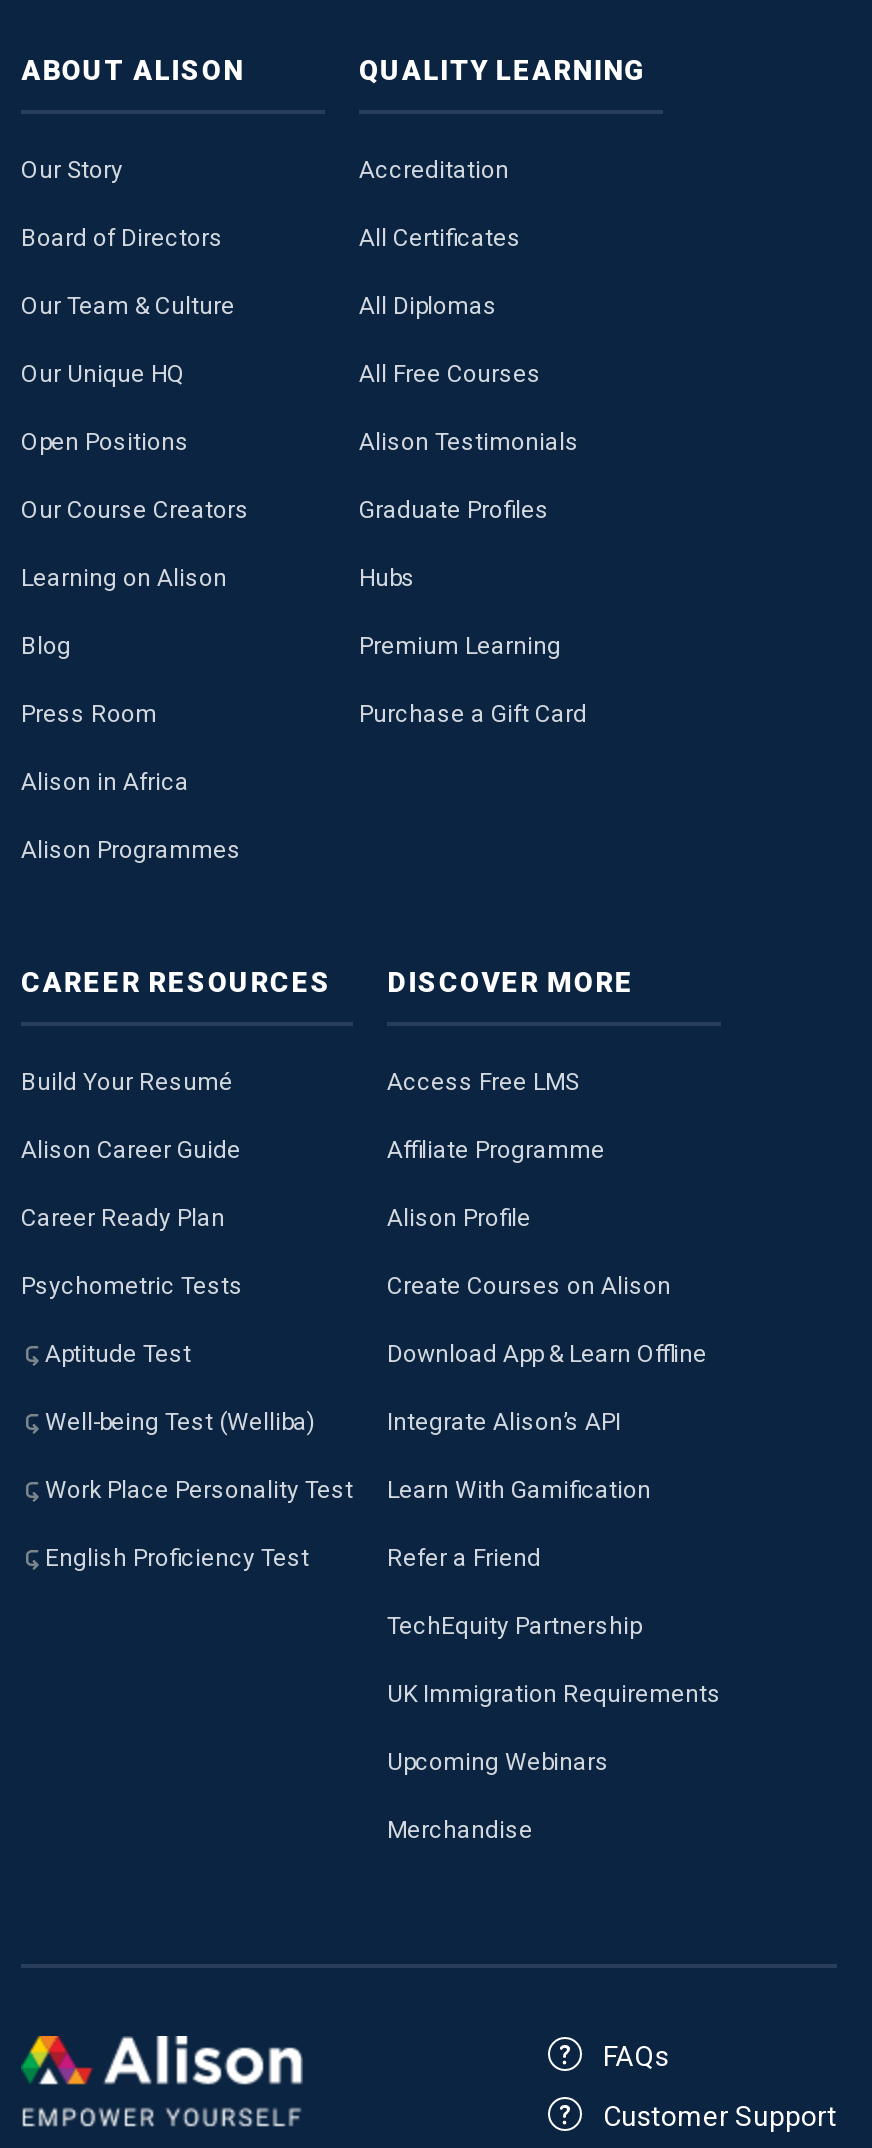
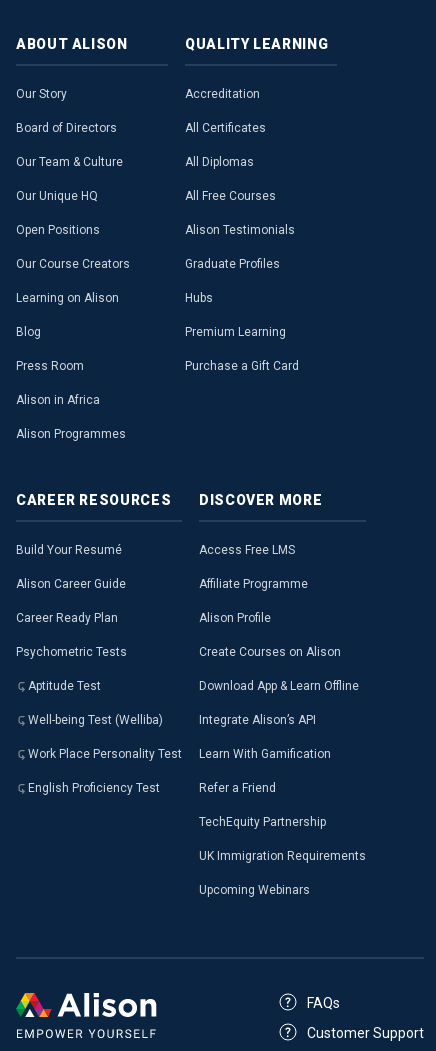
[387,1815,533,1843] Merchandise -> none

